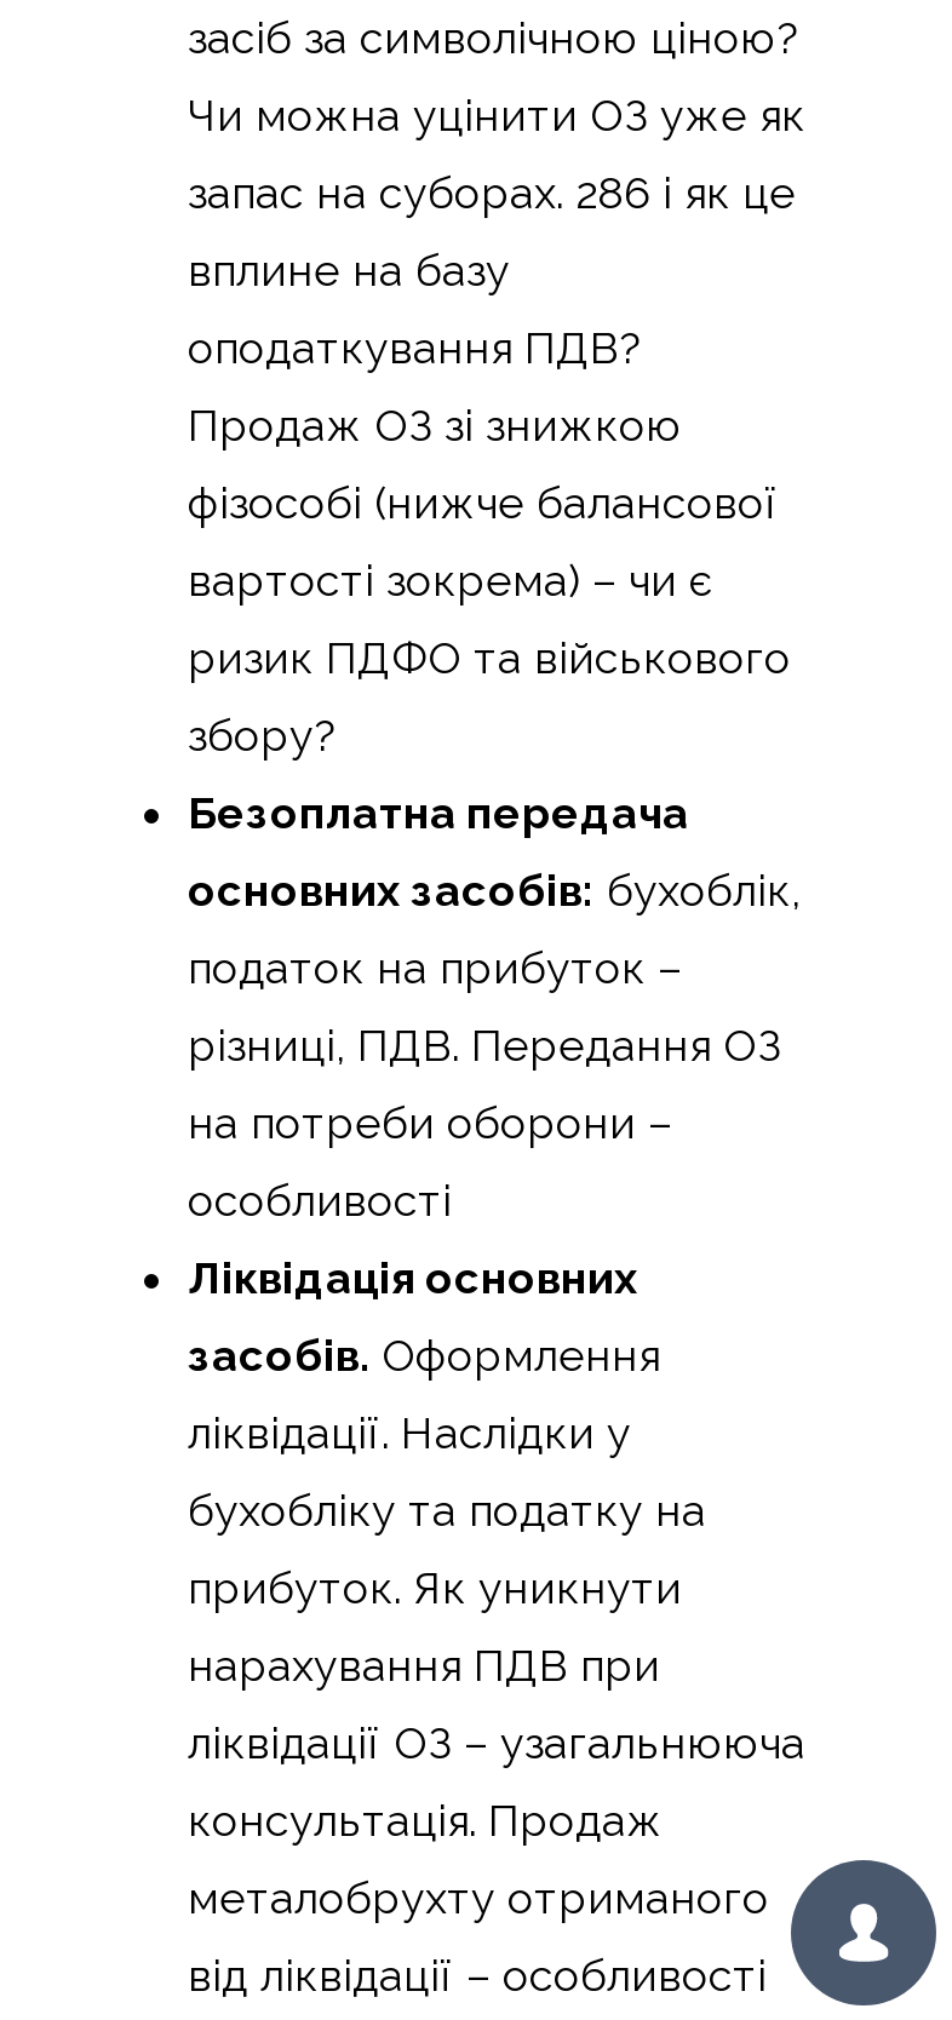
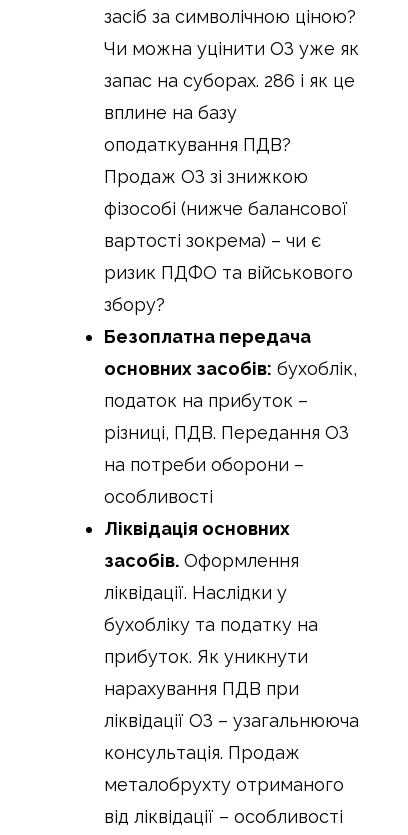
[788,1858,939,2008] [image] -> none

